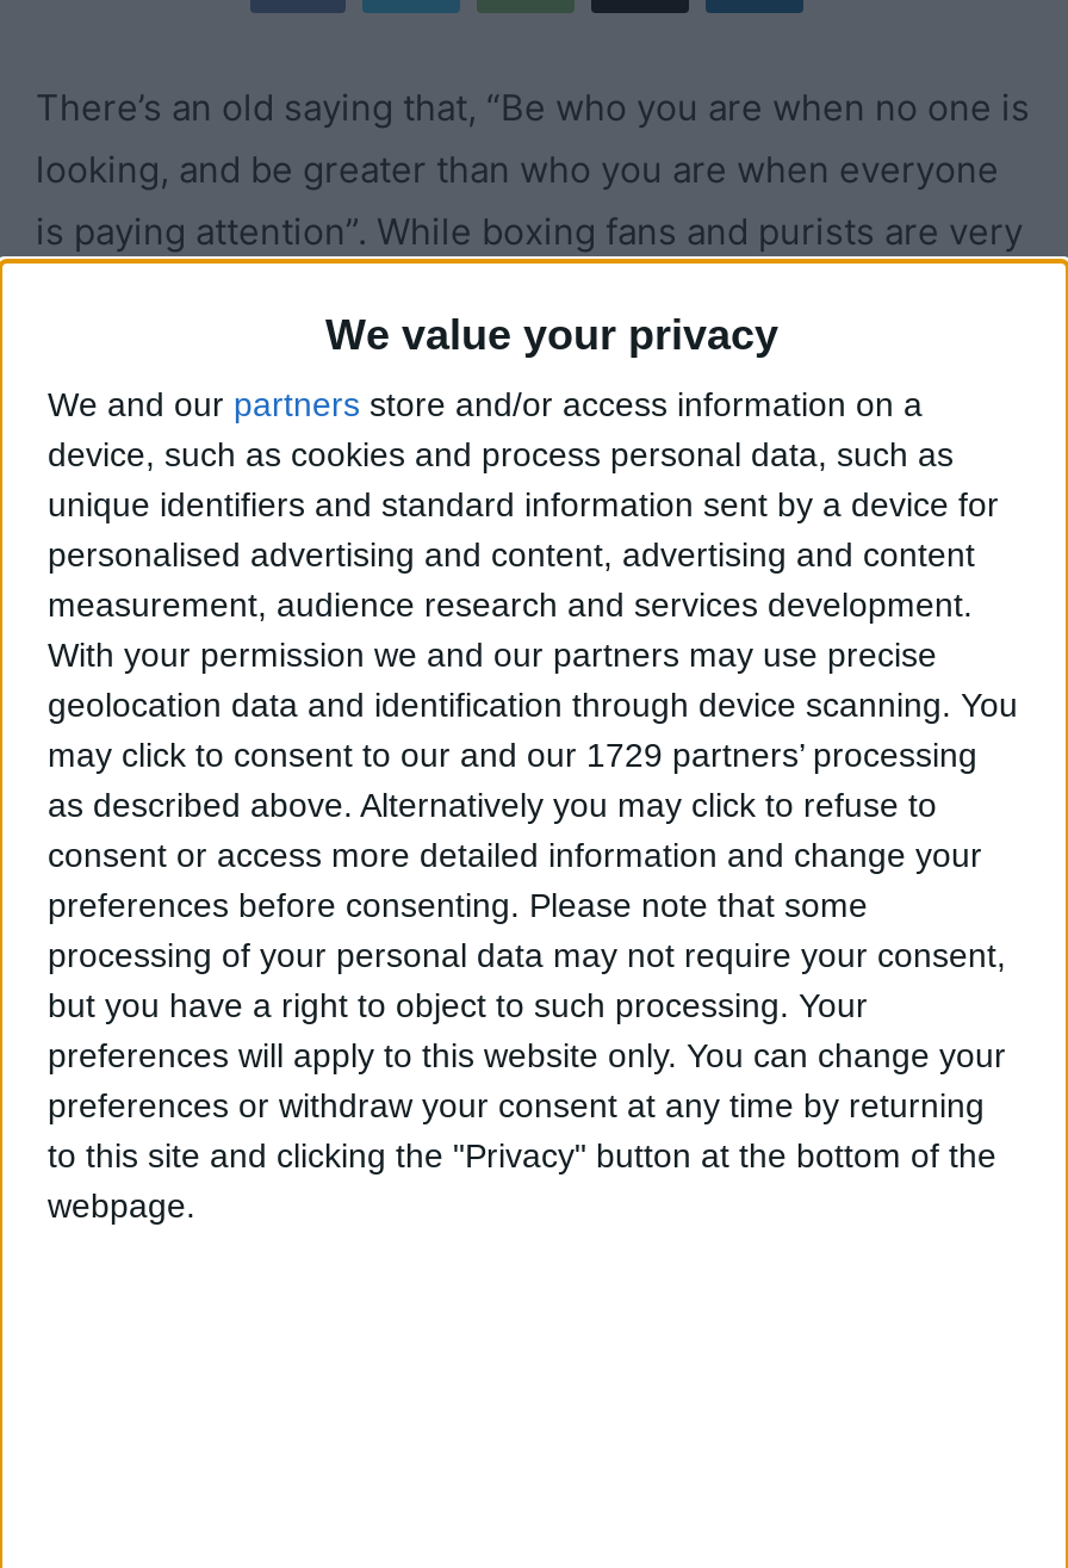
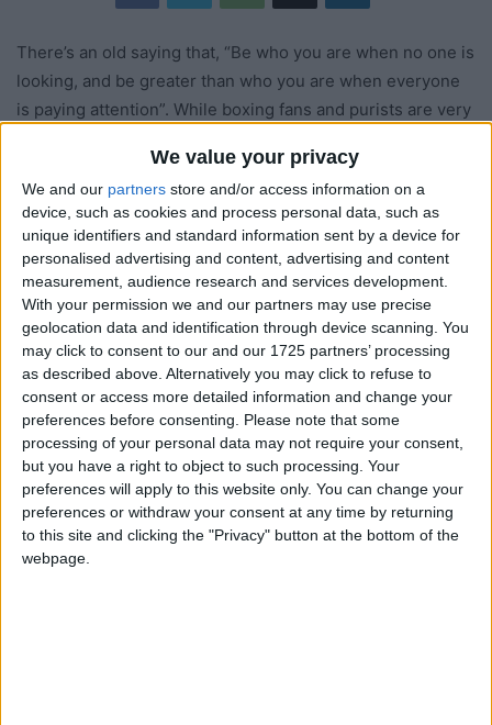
[48,736,977,774] may click to consent to our and our 1729 partners’ processing -> [22,342,450,359] may click to consent to our and our 1725 partners’ processing

